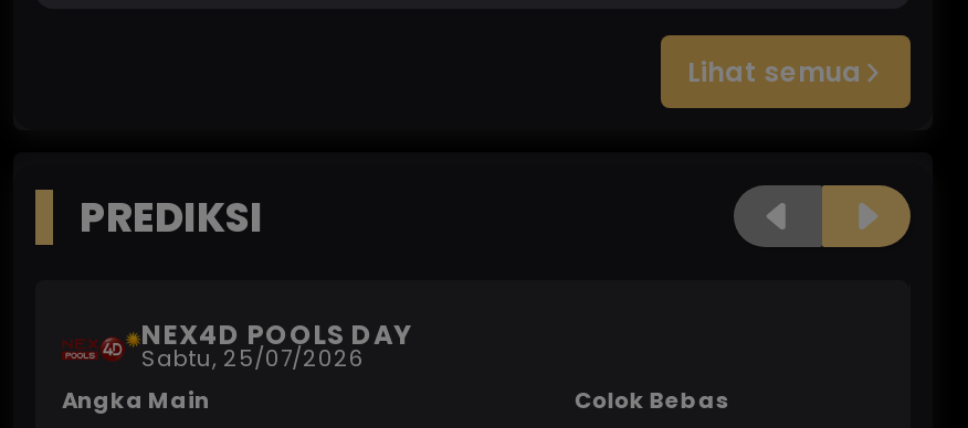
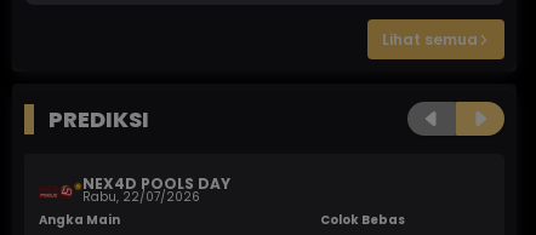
[141,342,365,375] Sabtu, 25/07/2026 -> [82,188,200,206] Rabu, 22/07/2026

